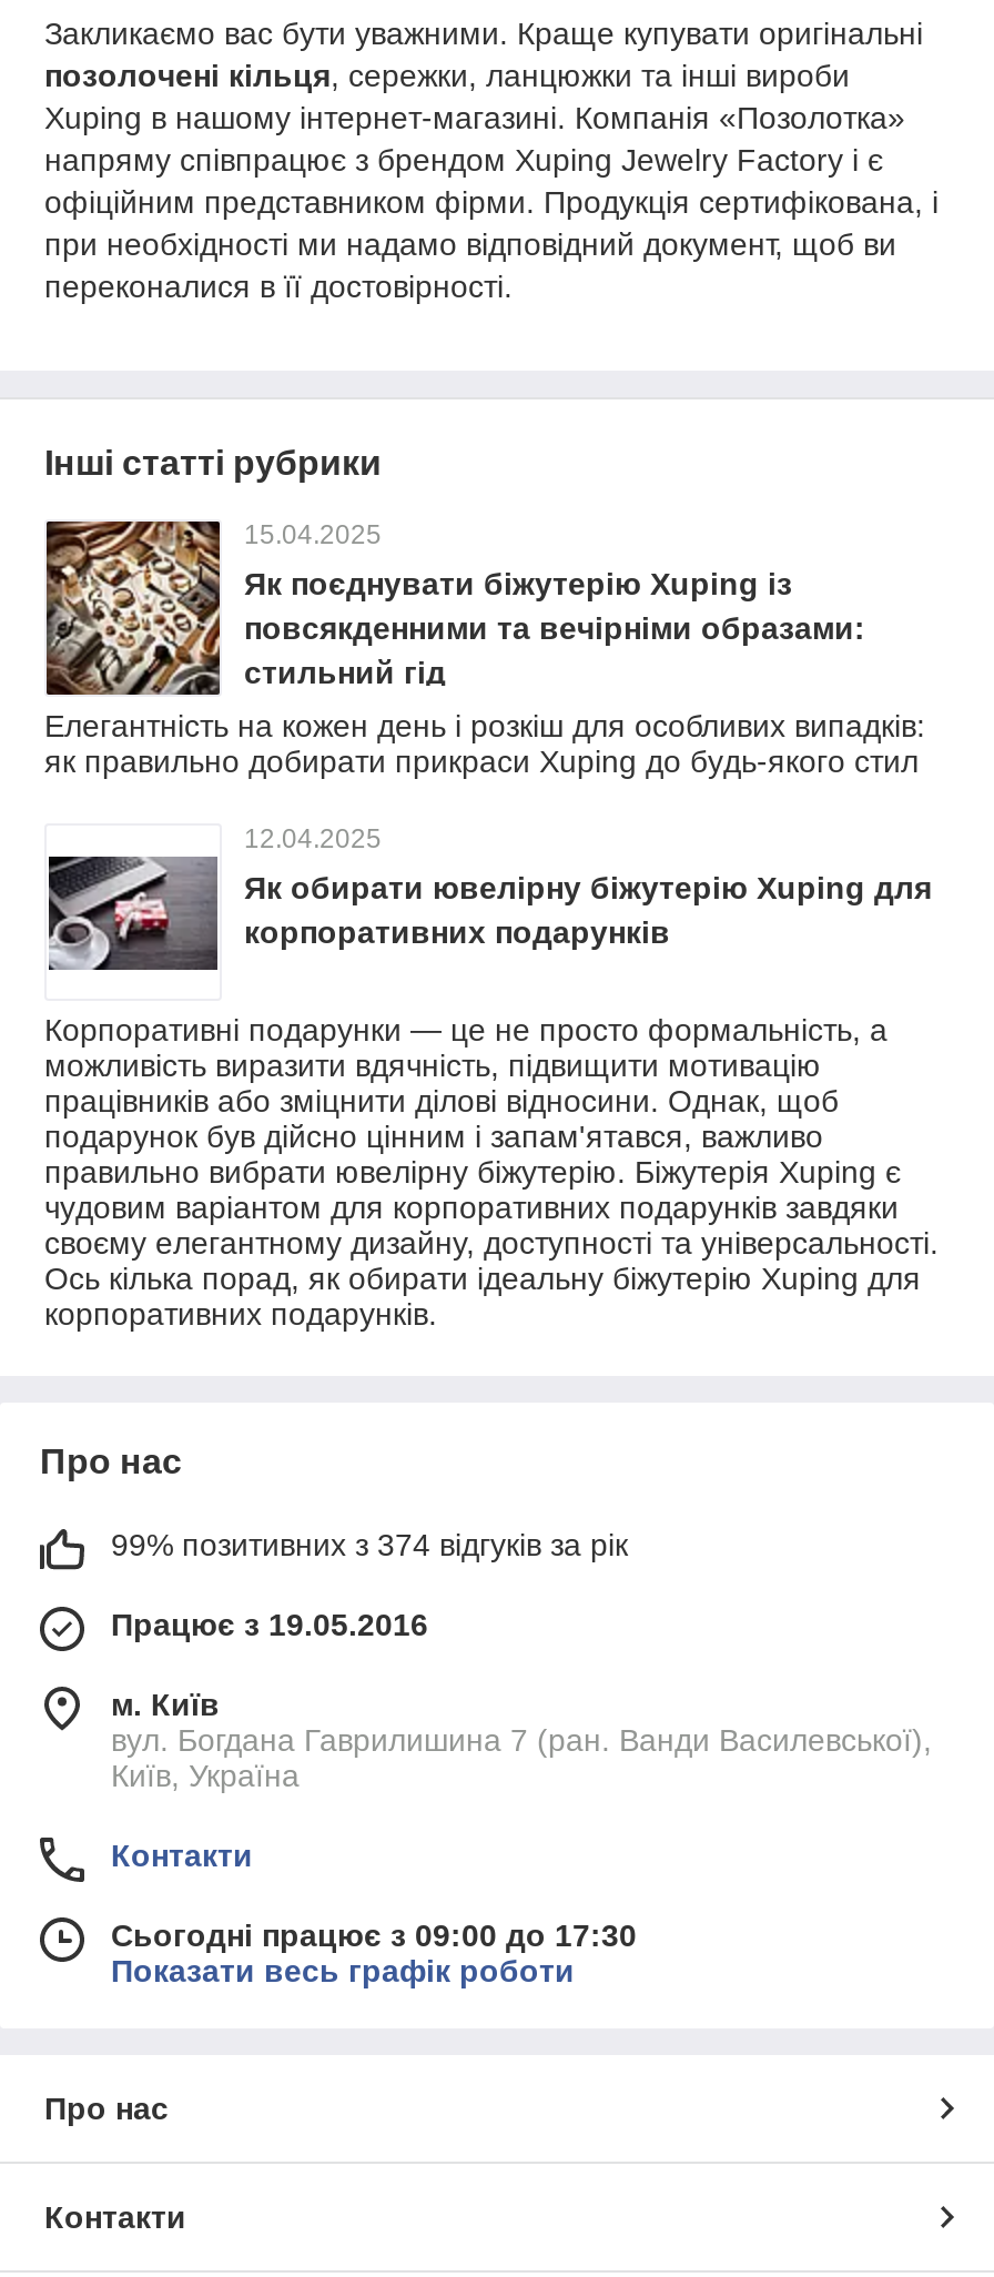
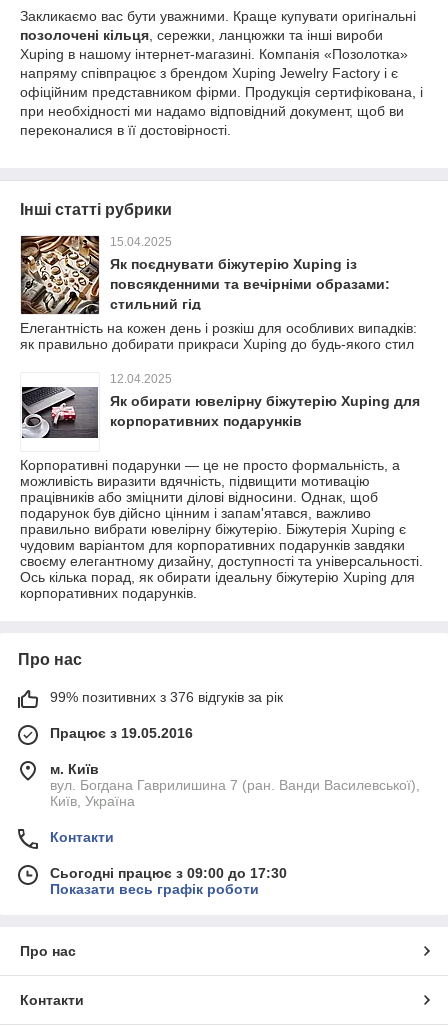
[111,1527,628,1563] 99% позитивних з 374 відгуків за рік -> [50,689,283,705] 99% позитивних з 376 відгуків за рік

